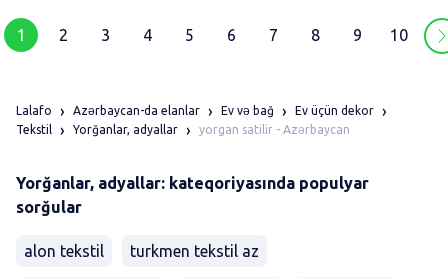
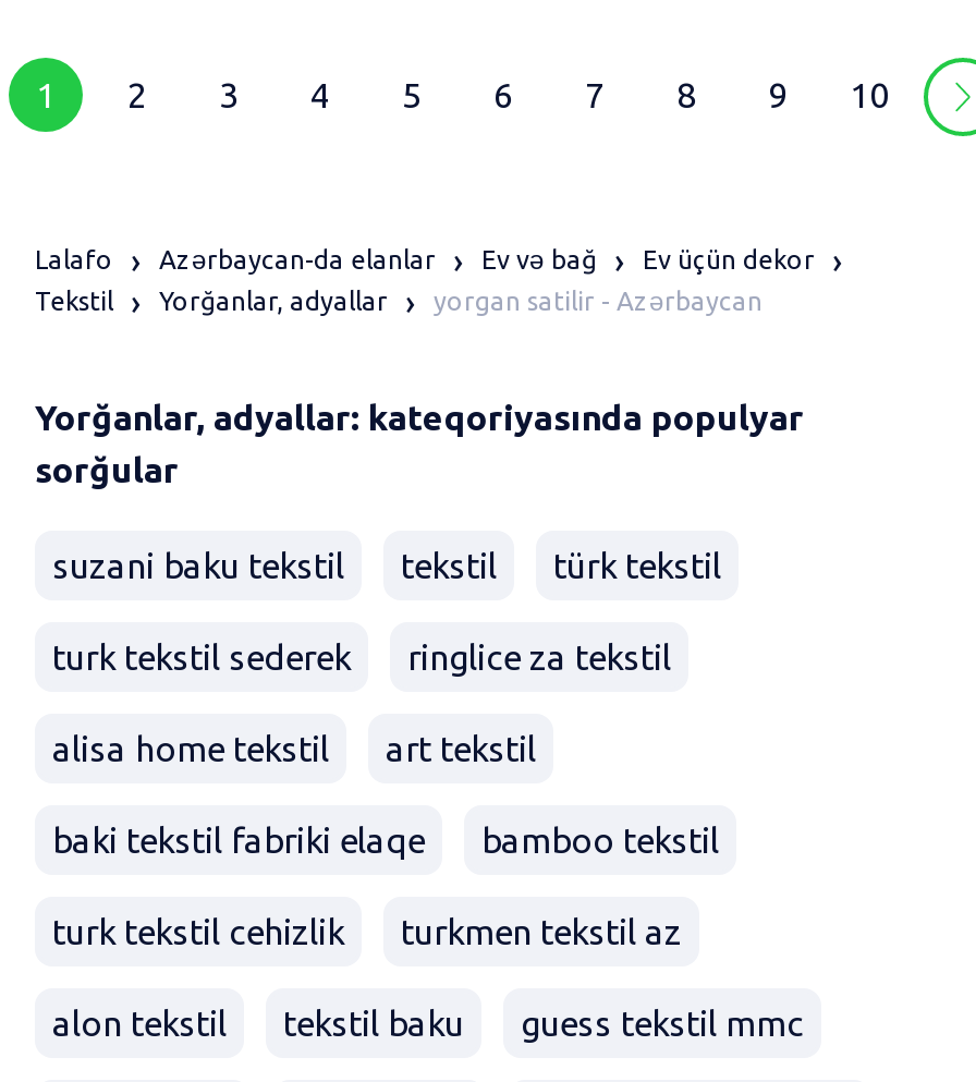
none -> [52,546,721,951] suzani baku tekstil | tekstil | türk tekstil | turk tekstil sederek | ringlice za tekstil | alisa home tekstil | art tekstil | baki tekstil fabriki elaqe | bamboo tekstil | turk tekstil cehizlik
moved [130,242,259,260] -> [401,912,682,951]: turkmen tekstil az
none -> [283,1004,804,1043] tekstil baku | guess tekstil mmc

